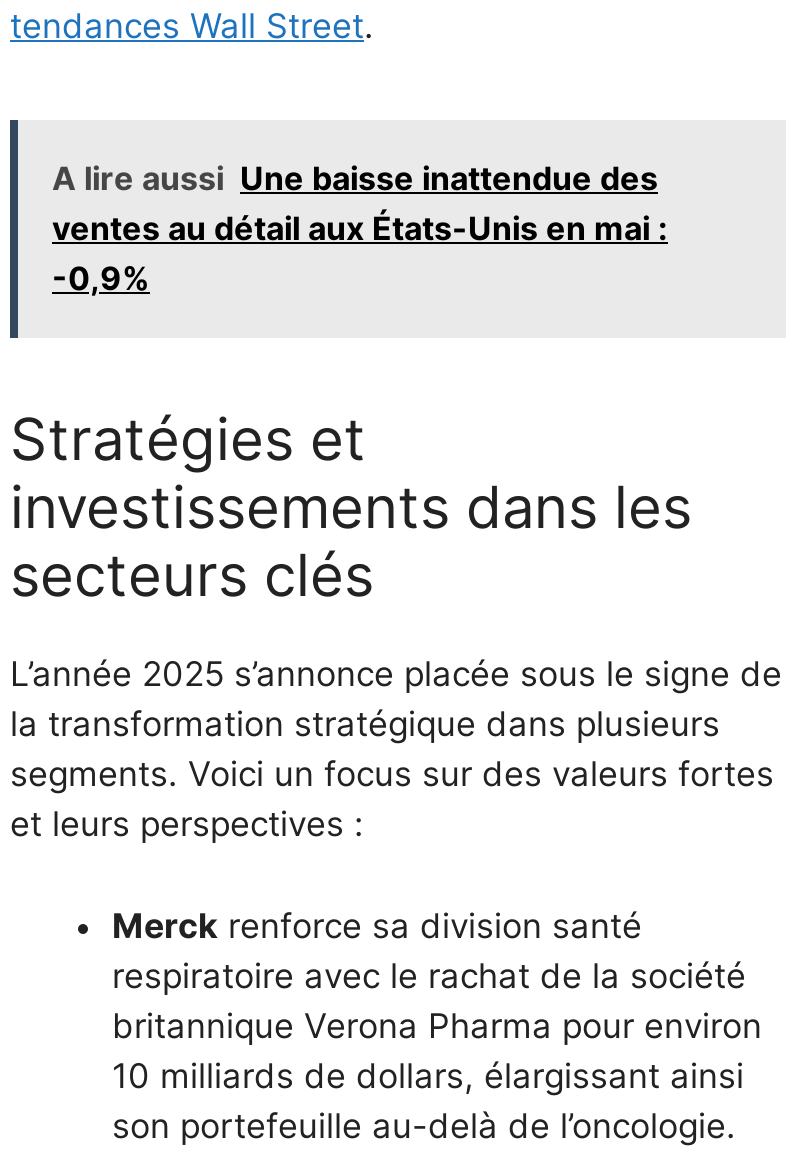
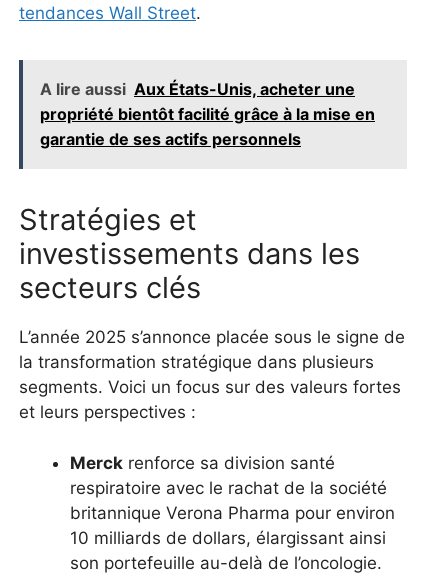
[52,159,668,299] A lire aussi Une baisse inattendue des | ventes au détail aux États-Unis en mai : | -0,9% -> [40,79,375,149] A lire aussi Aux États-Unis, acheter une | propriété bientôt facilité grâce à la mise en | garantie de ses actifs personnels

